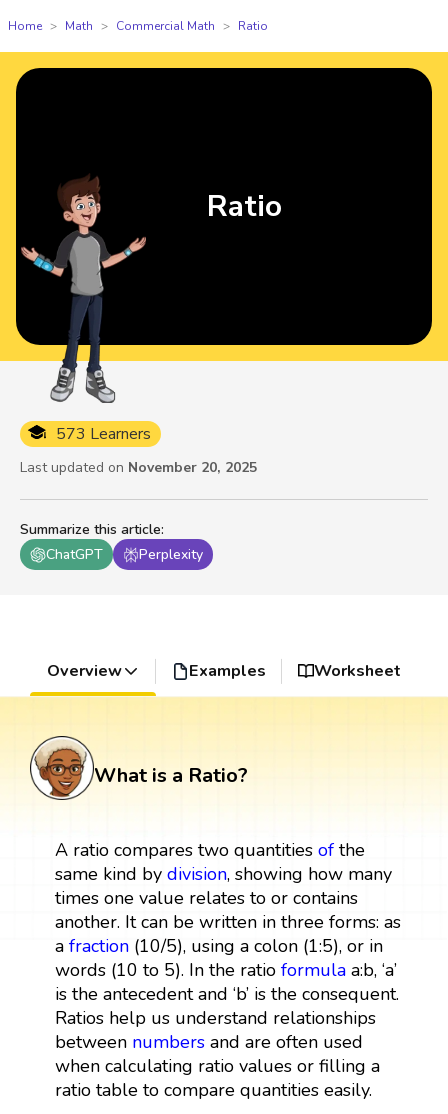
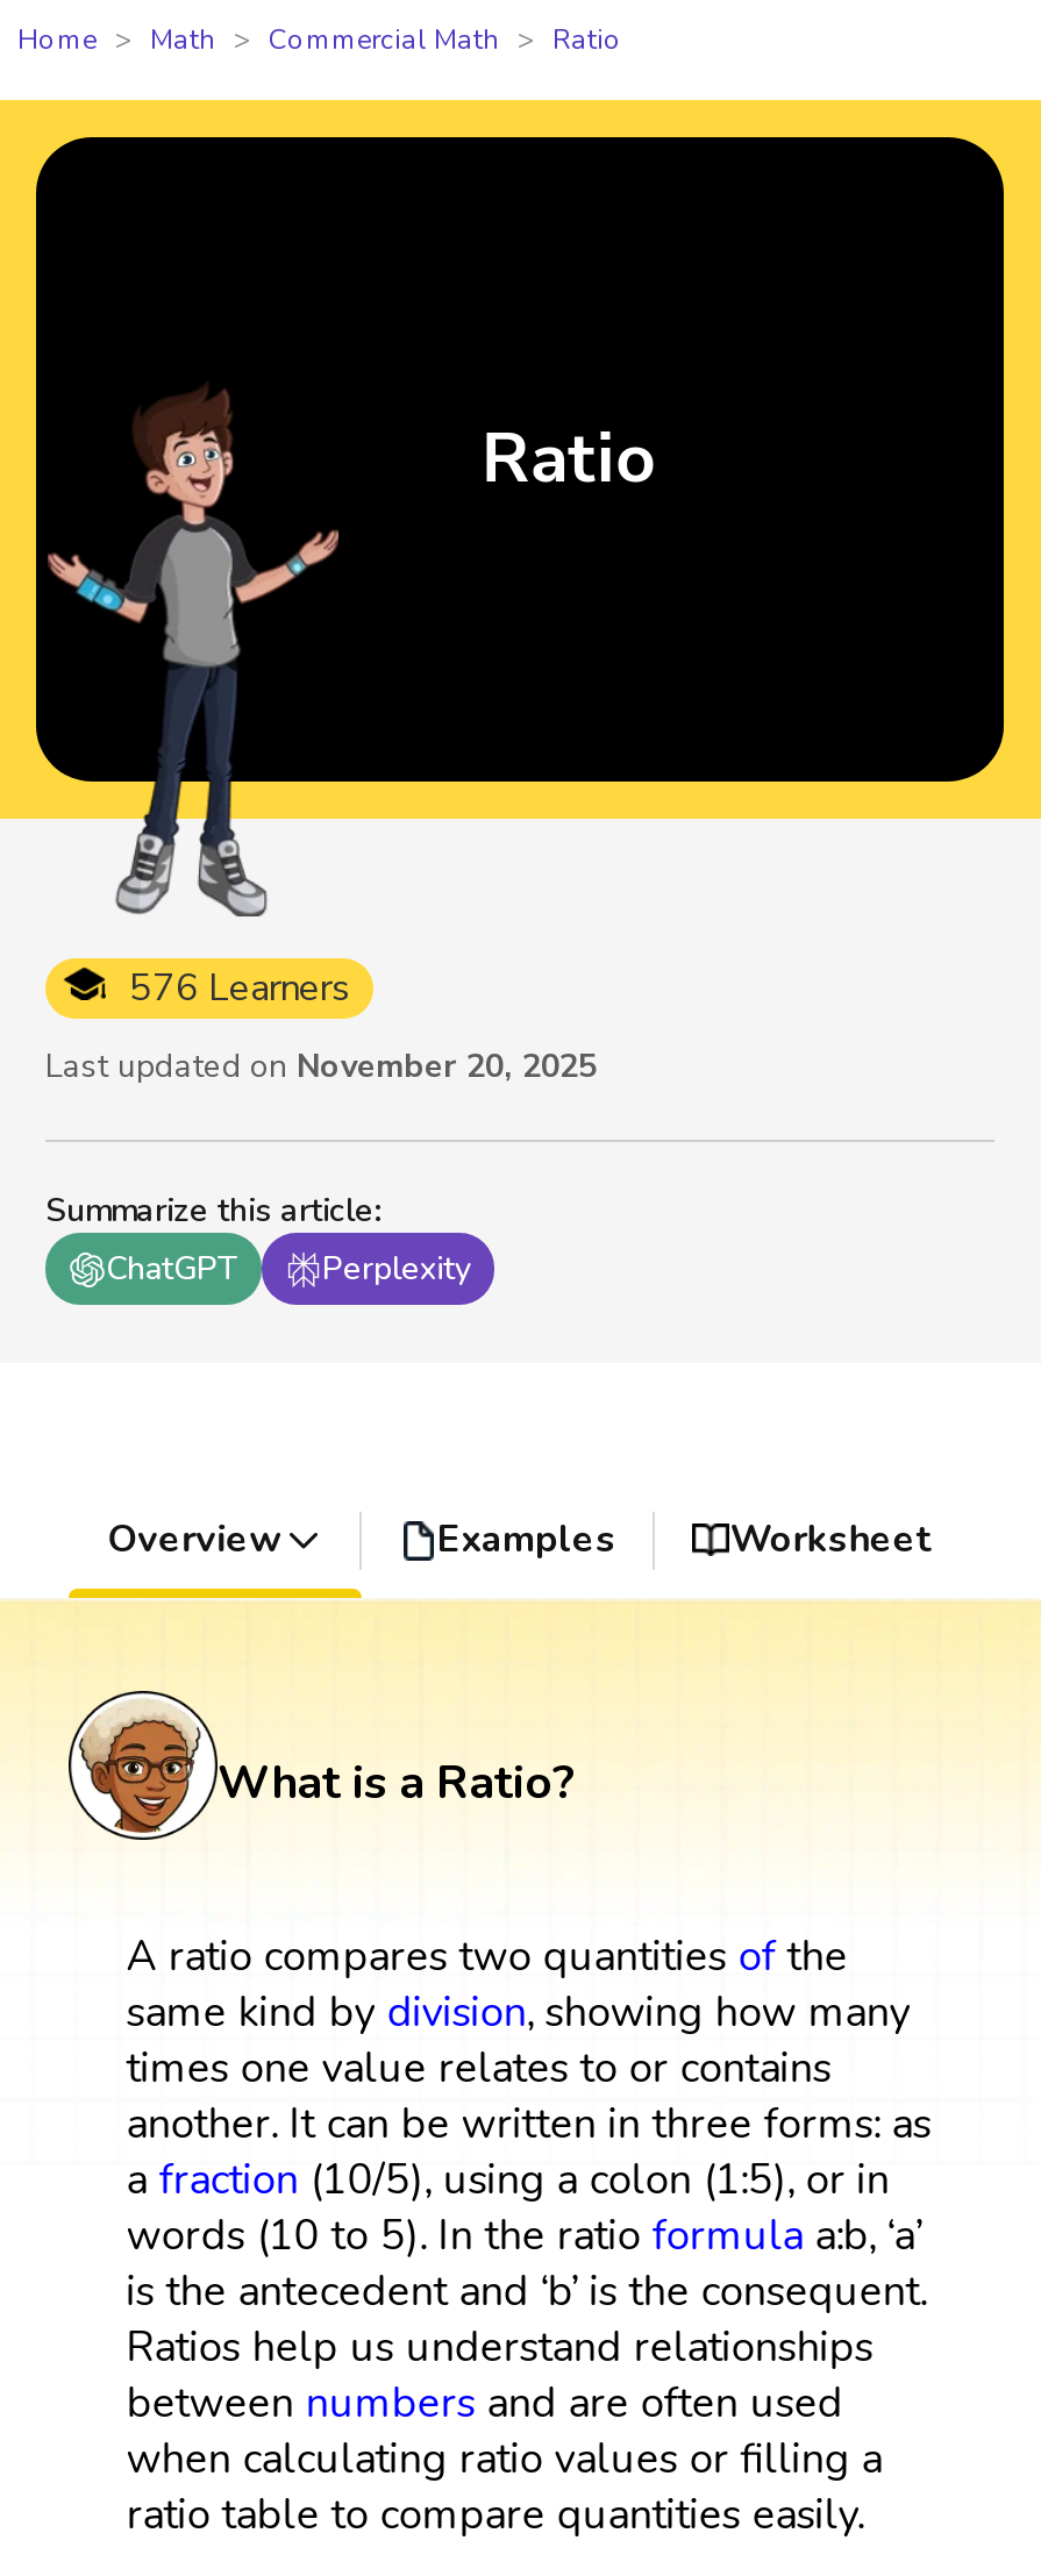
[56,423,151,445] 573 Learners -> [129,964,350,1015] 576 Learners

